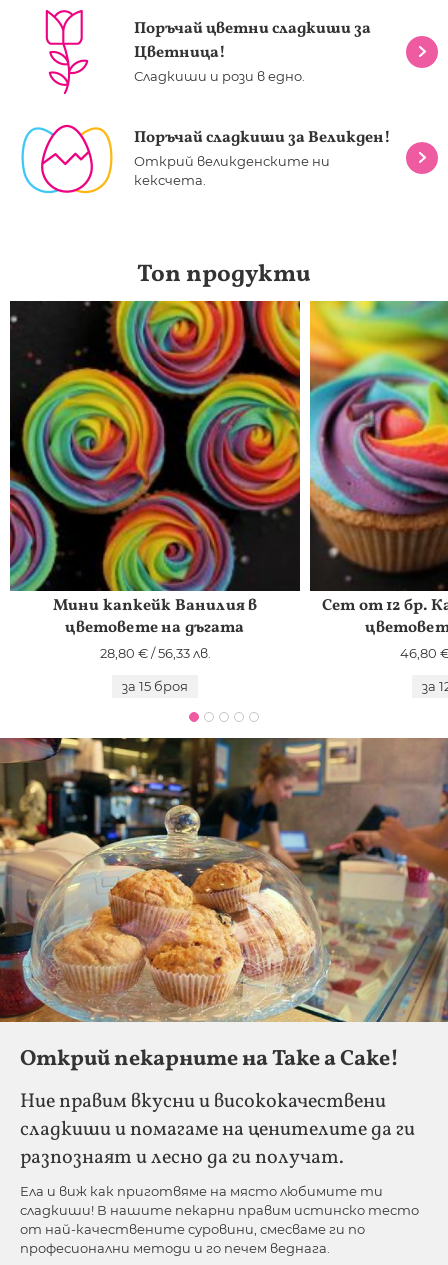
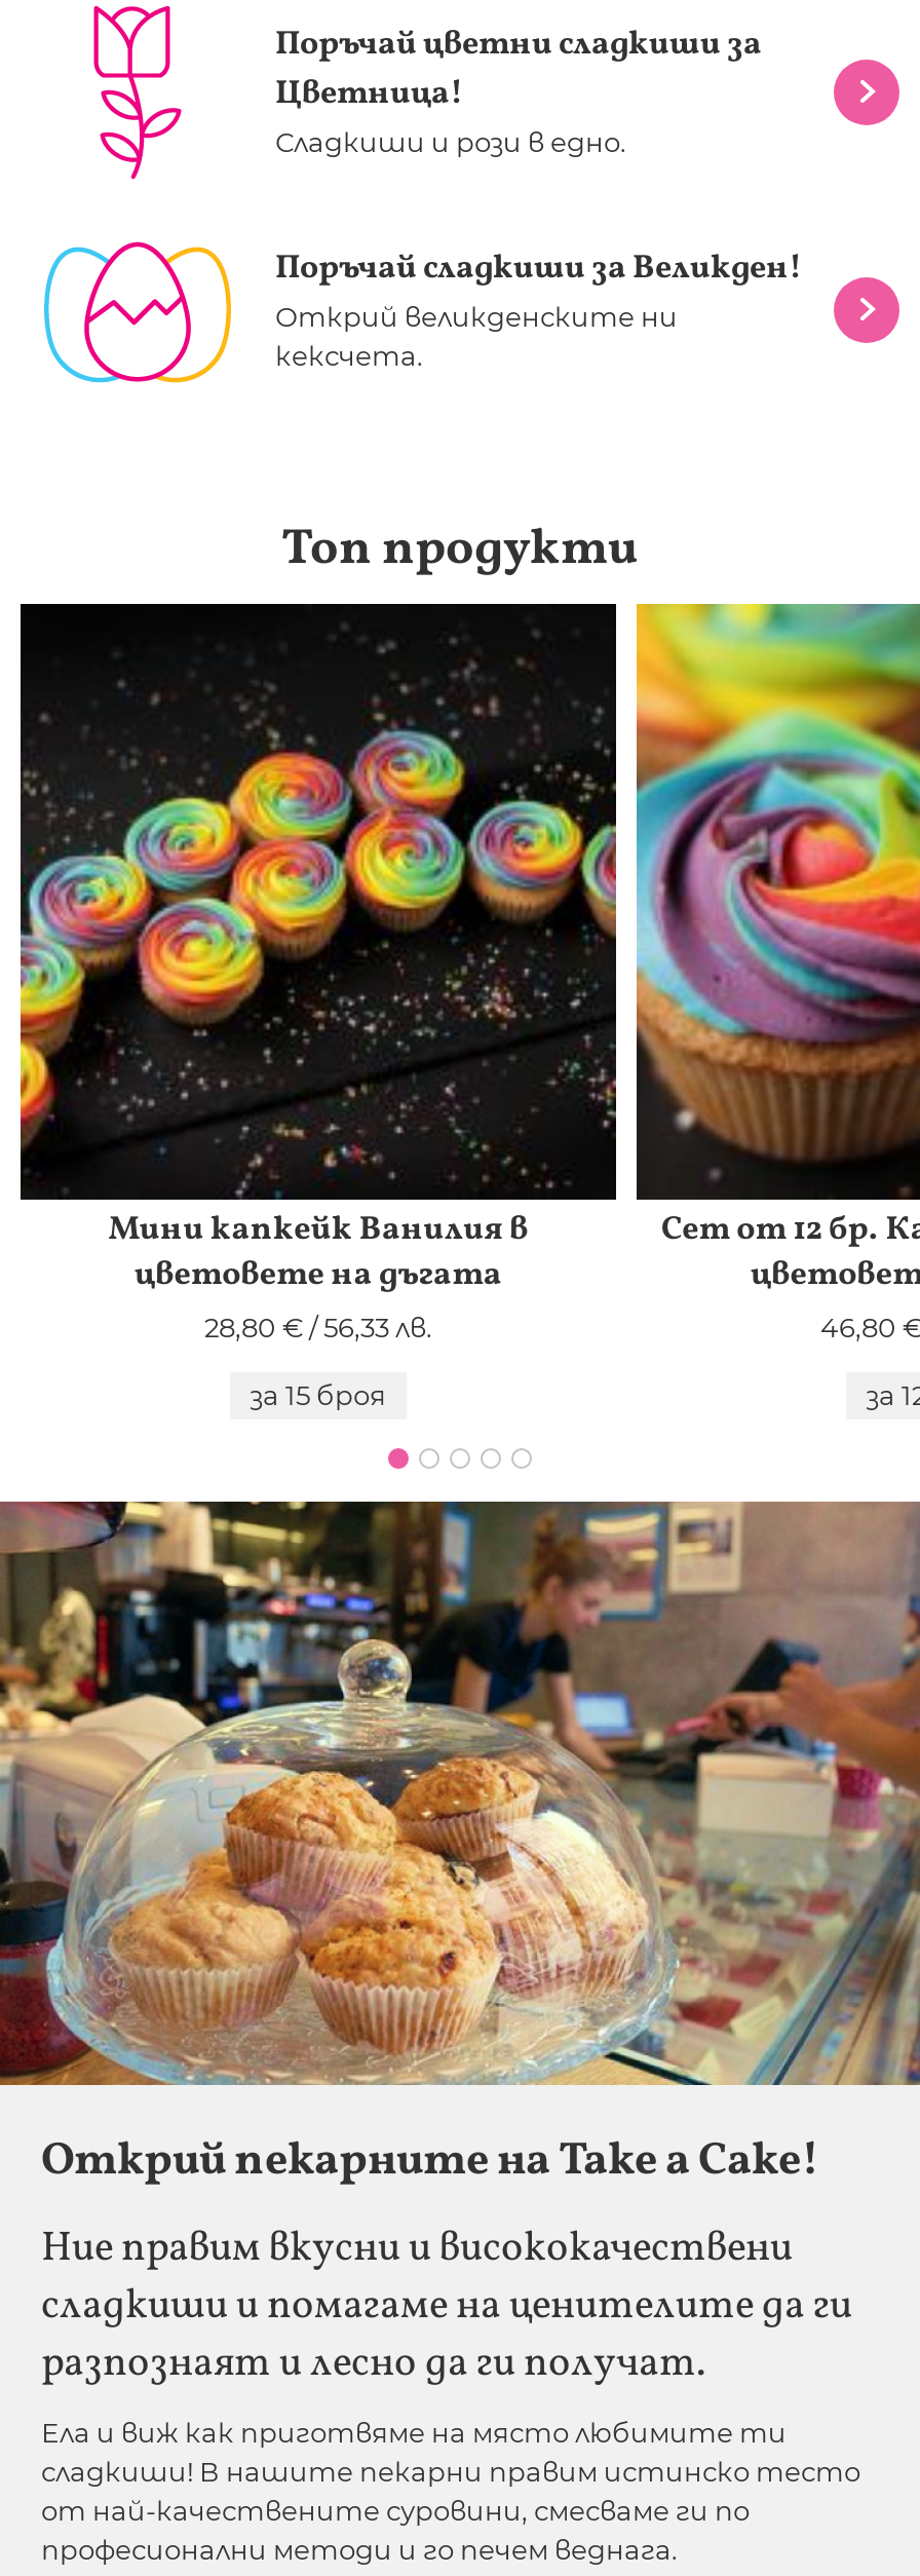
[9,300,301,592] [image] -> [18,602,618,1202] [image]

